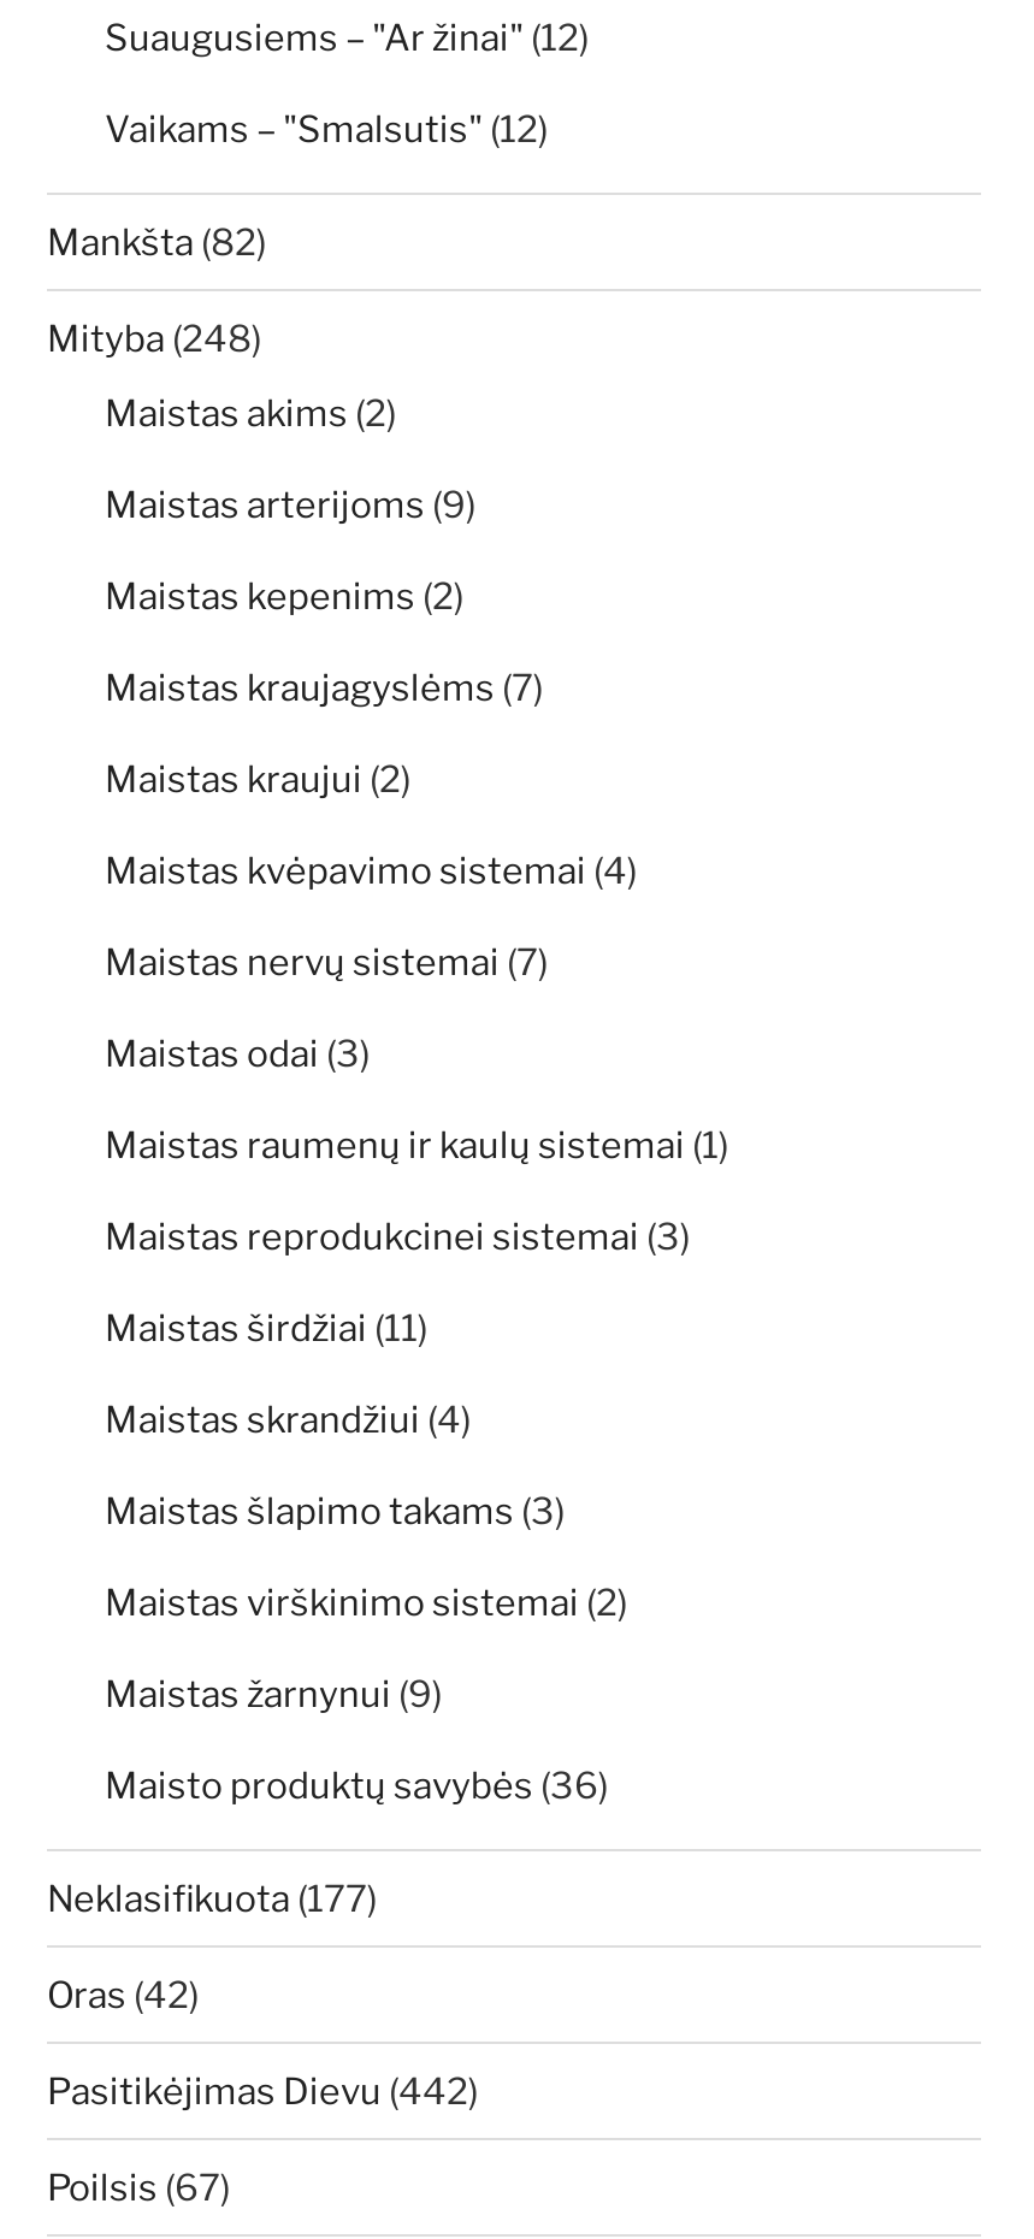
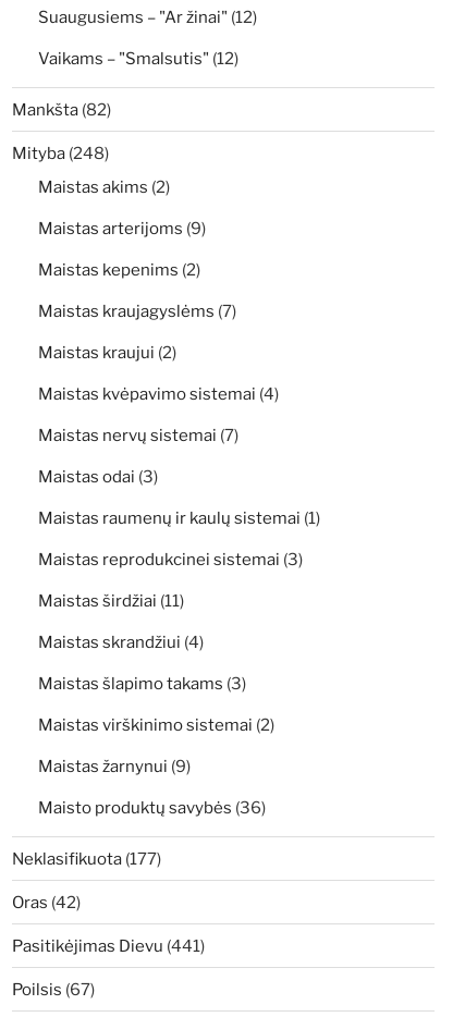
[47,2070,478,2113] Pasitikėjimas Dievu (442) -> [12,936,205,956] Pasitikėjimas Dievu (441)

